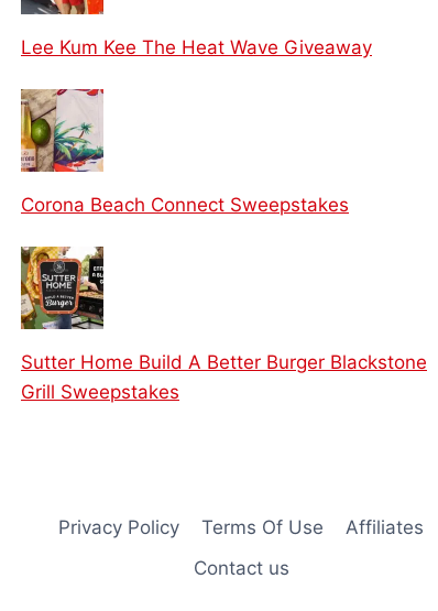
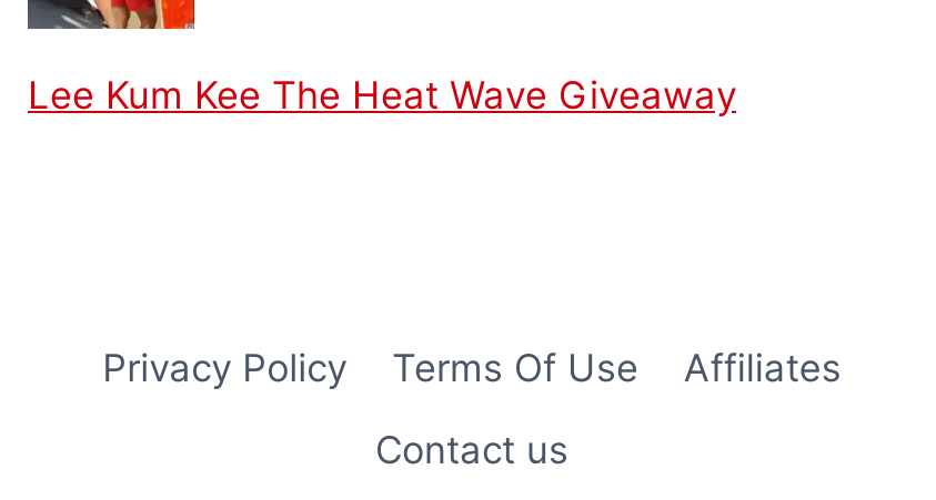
[20,88,349,216] [image] | Corona Beach Connect Sweepstakes -> none
[20,246,427,403] [image] | Sutter Home Build A Better Burger Blackstone | Grill Sweepstakes -> none

